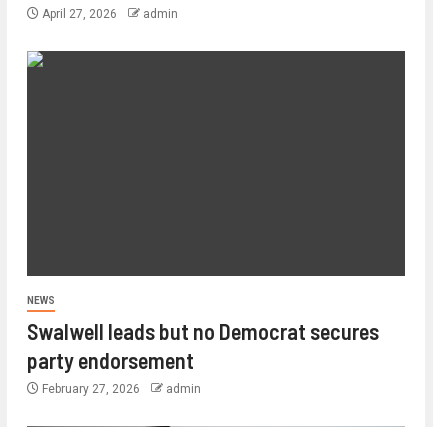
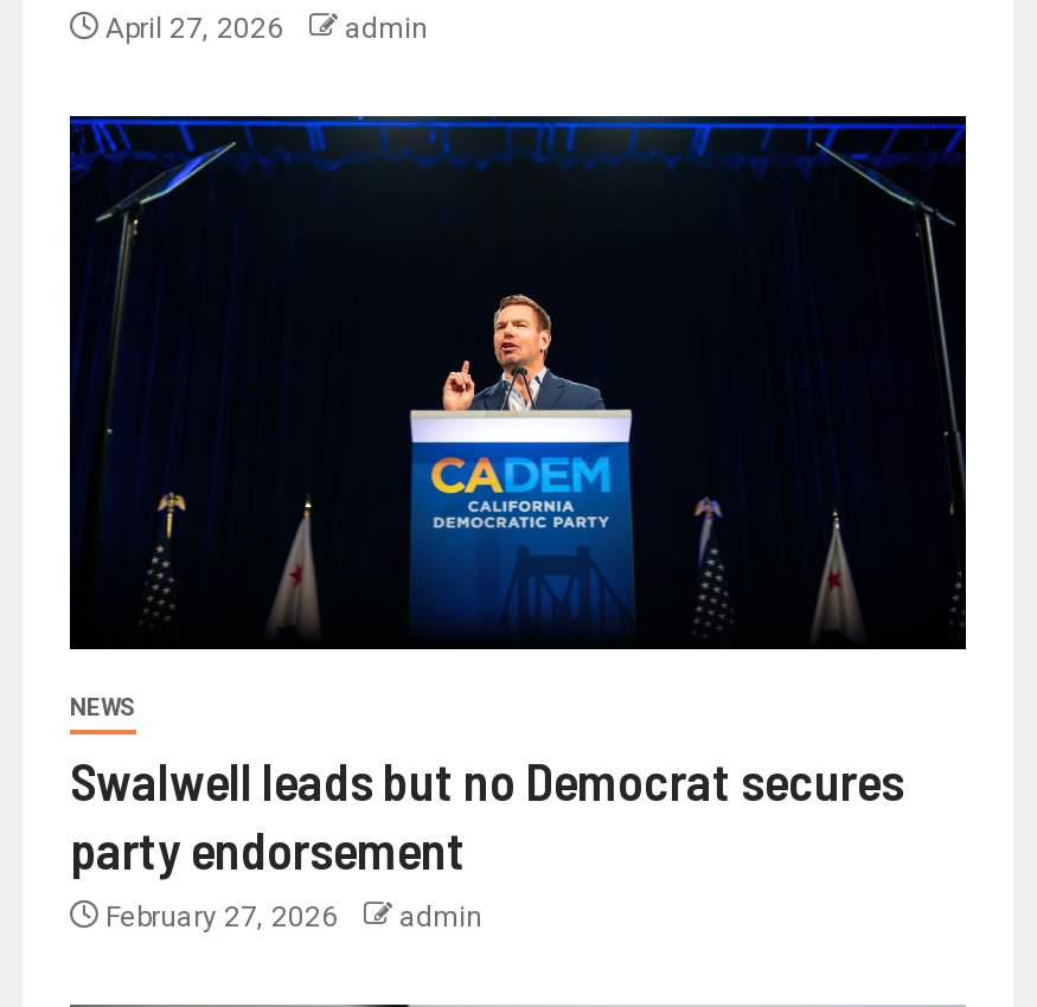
none -> [70,114,966,647] [image]

